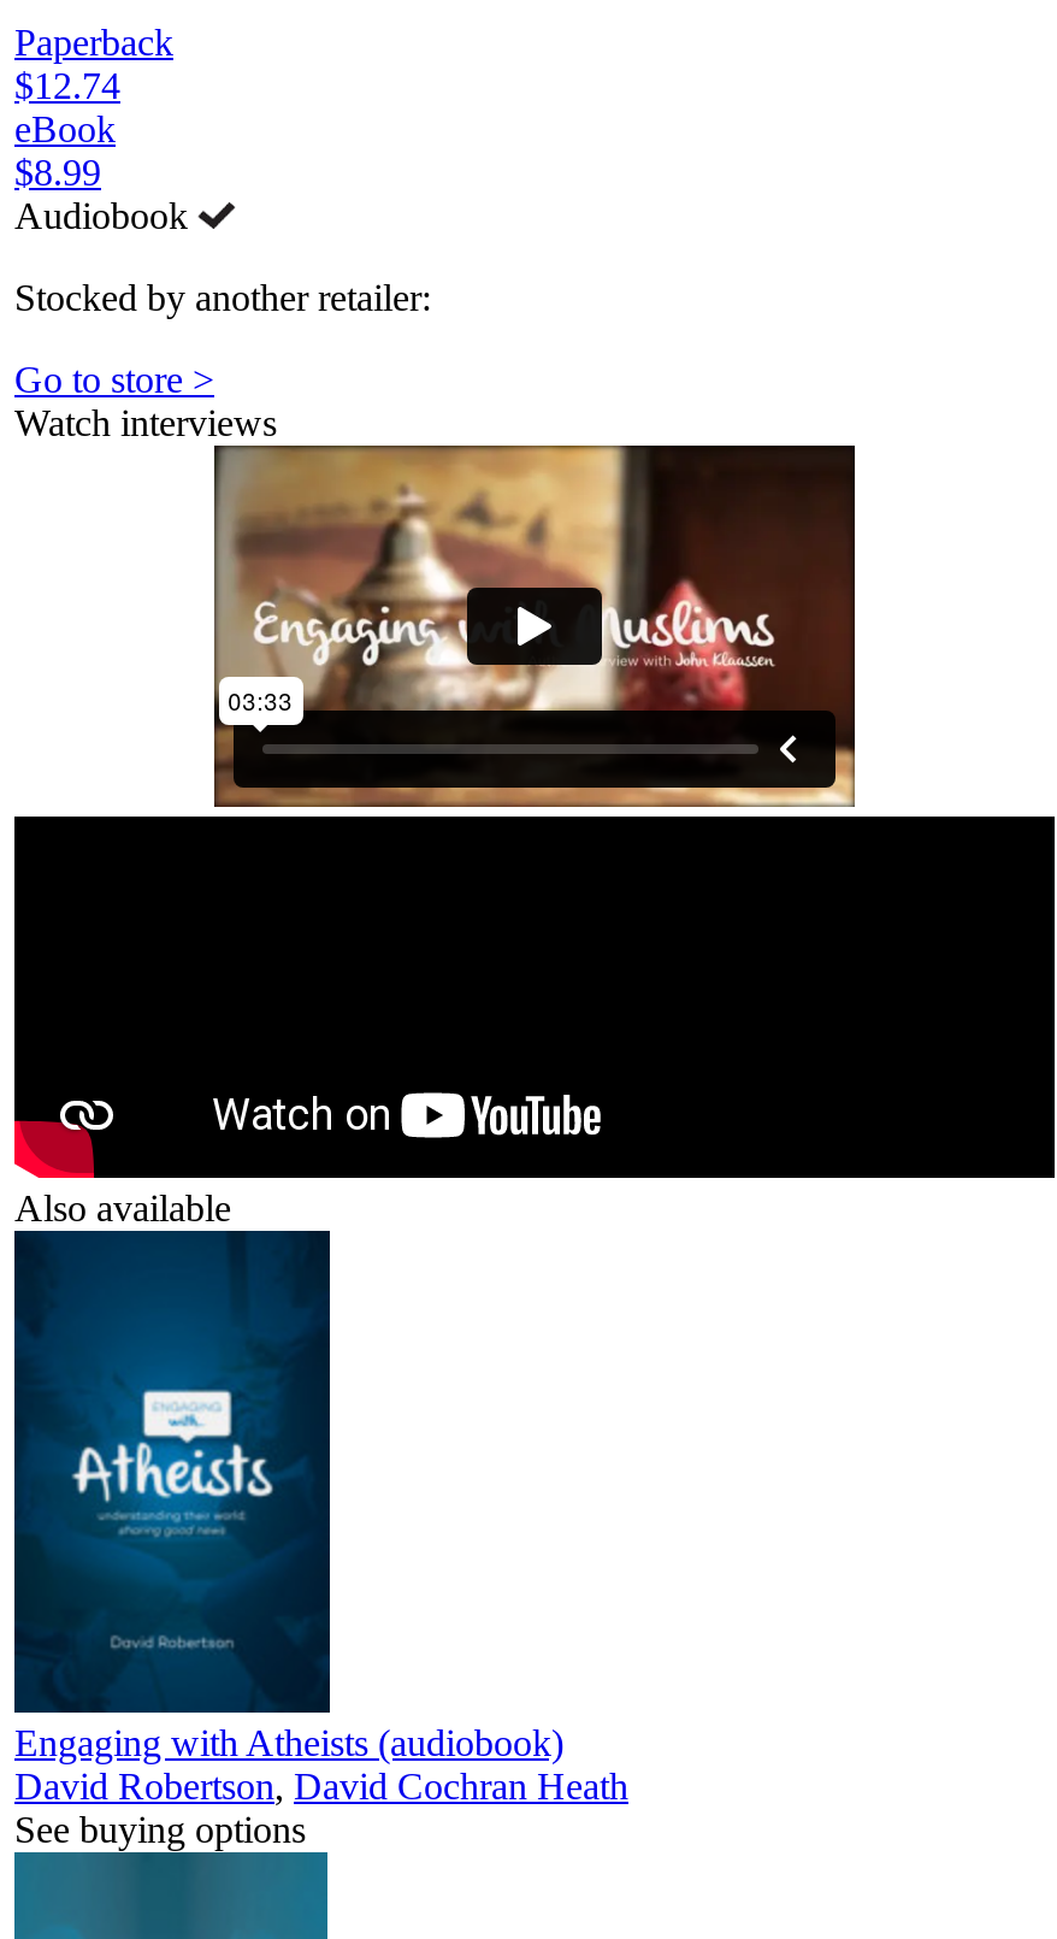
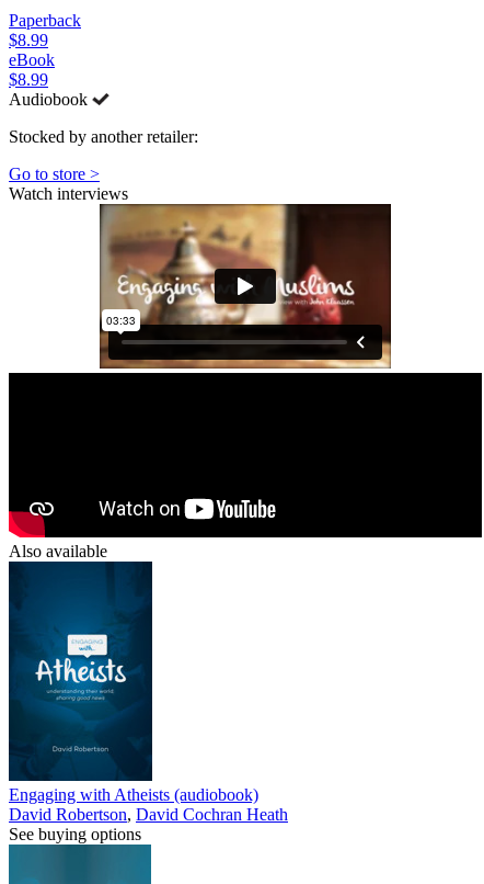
[14,65,120,106] $12.74 -> [9,31,48,49] $8.99

